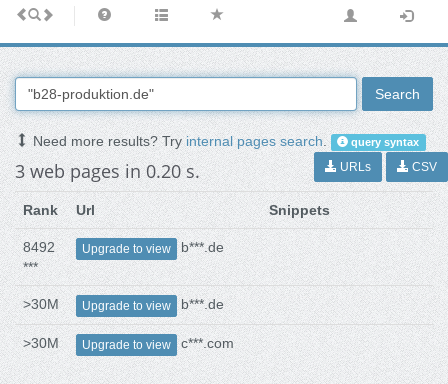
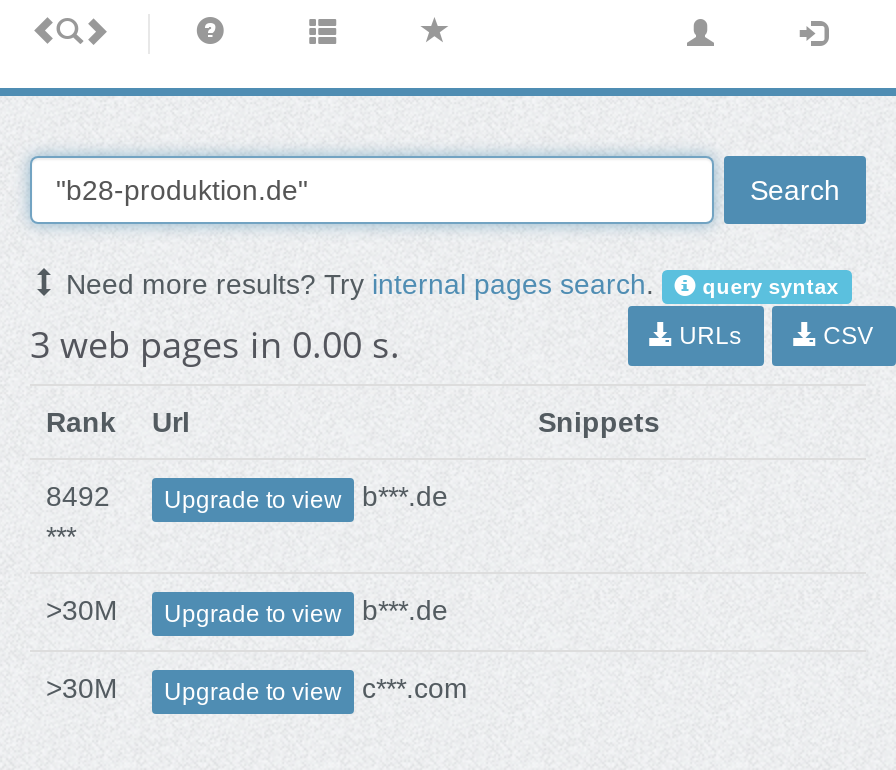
[15,159,200,183] 3 web pages in 0.20 s. -> [30,320,400,368] 3 web pages in 0.00 s.

